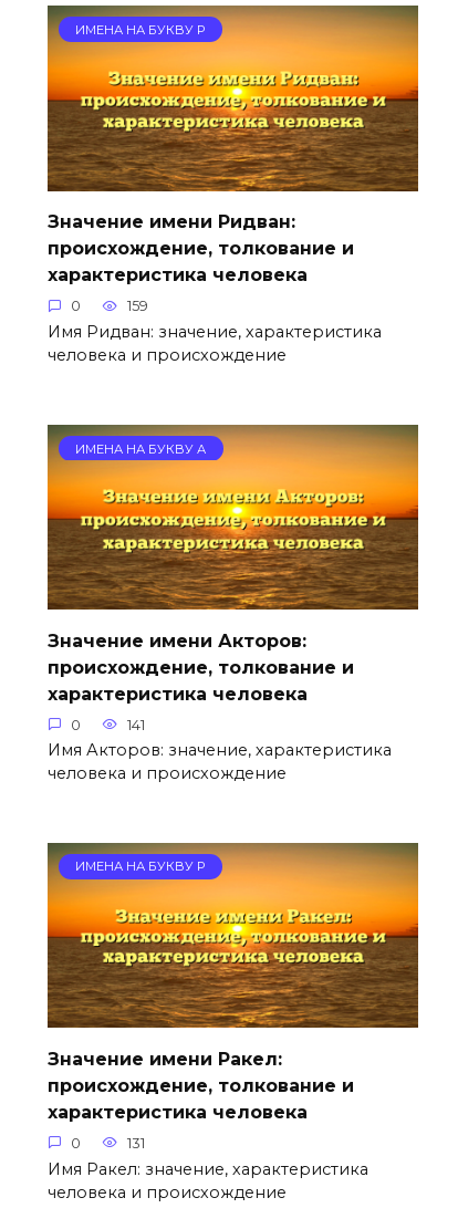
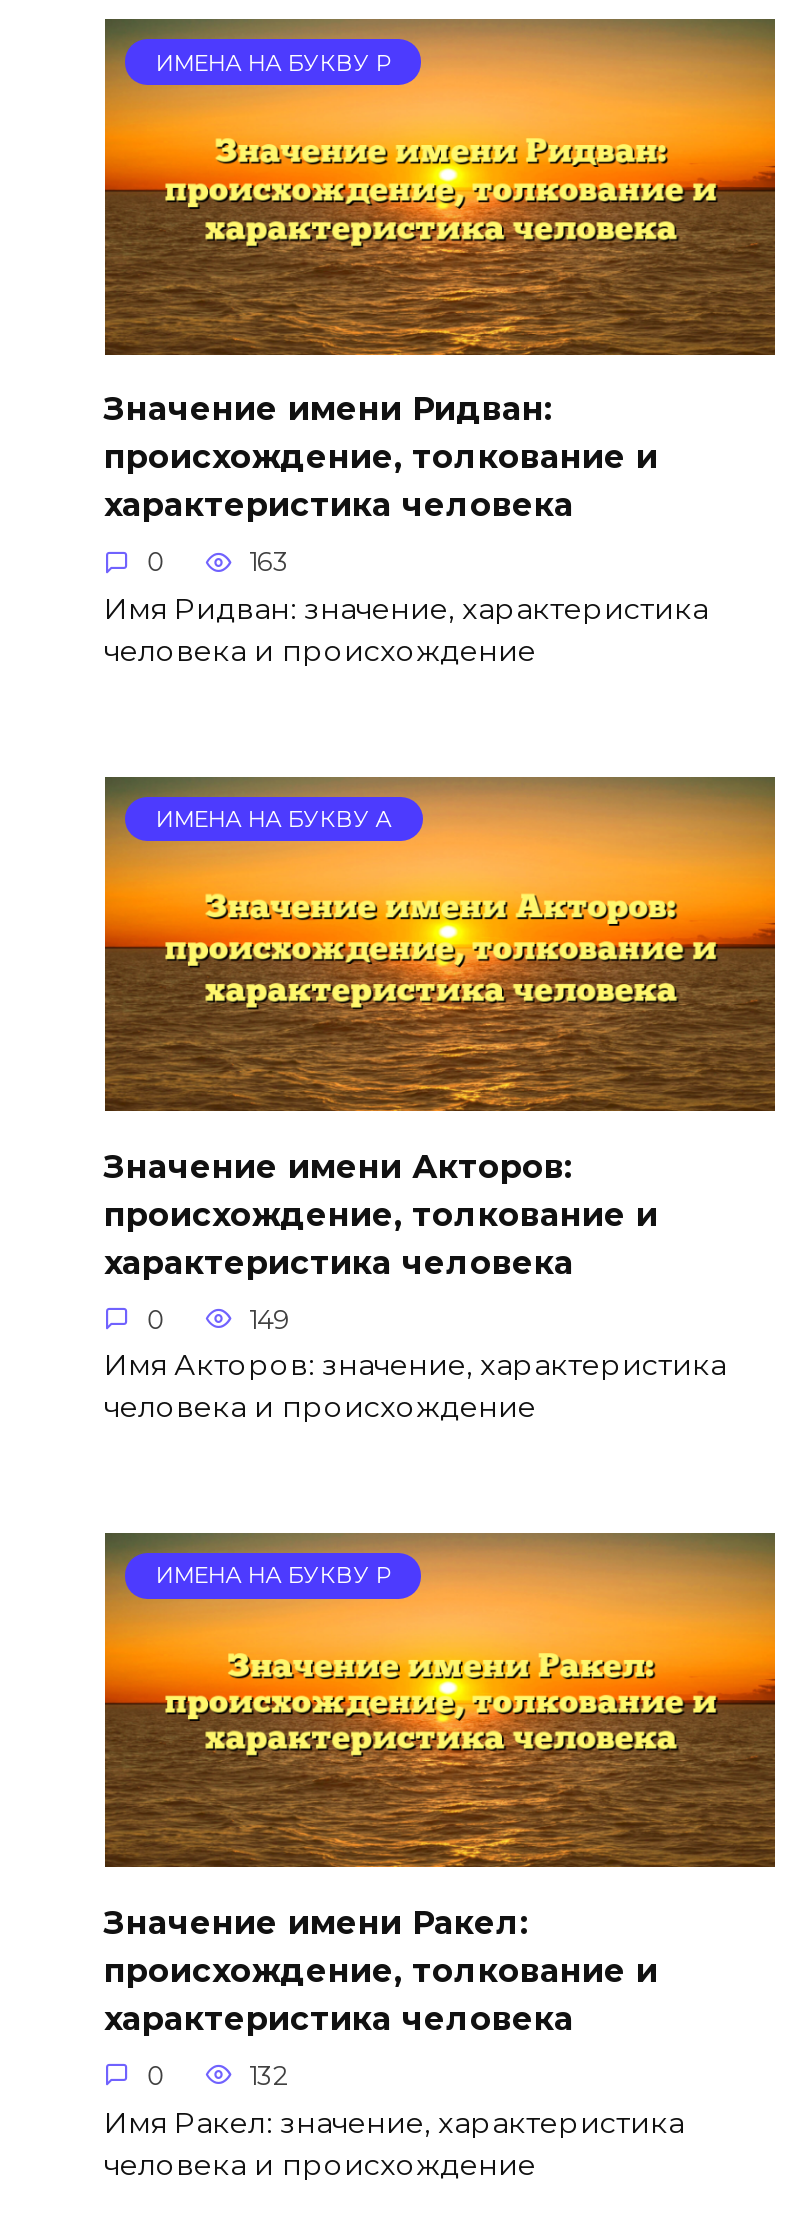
[127,298,148,315] 159 -> [249,548,289,578] 163
[127,716,145,733] 141 -> [249,1304,289,1334] 149
[127,1135,145,1151] 131 -> [249,2061,287,2091] 132

